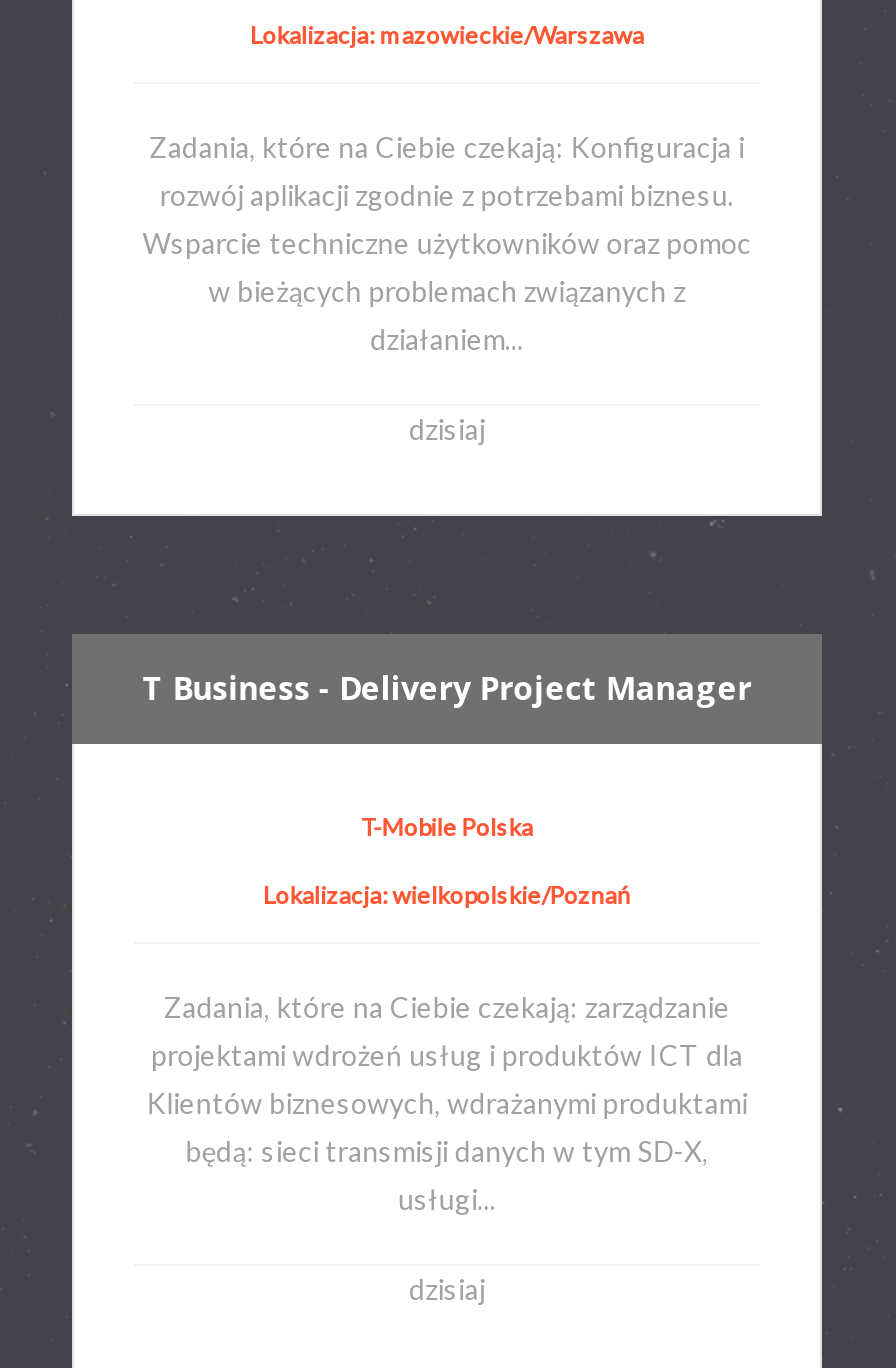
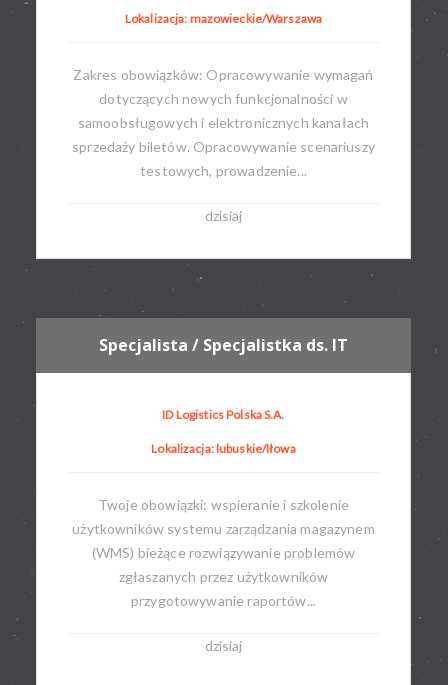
[142,131,752,357] Zadania, które na Ciebie czekają: Konfiguracja i | rozwój aplikacji zgodnie z potrzebami biznesu. | Wsparcie techniczne użytkowników oraz pomoc | w bieżących problemach związanych z | działaniem... -> [72,66,375,179] Zakres obowiązków: Opracowywanie wymagań | dotyczących nowych funkcjonalności w | samoobsługowych i elektronicznych kanałach | sprzedaży biletów. Opracowywanie scenariuszy | testowych, prowadzenie...
[142,667,752,711] T Business - Delivery Project Manager -> [99,334,348,356] Specjalista / Specjalistka ds. IT
[361,813,533,843] T-Mobile Polska -> [162,407,285,422] ID Logistics Polska S.A.
[263,881,631,911] Lokalizacja: wielkopolskie/Poznań -> [151,441,296,456] Lokalizacja: lubuskie/Iłowa
[147,991,747,1217] Zadania, które na Ciebie czekają: zarządzanie | projektami wdrożeń usług i produktów ICT dla | Klientów biznesowych, wdrażanymi produktami | będą: sieci transmisji danych w tym SD-X, | usługi... -> [72,496,375,609] Twoje obowiązki: wspieranie i szkolenie | użytkowników systemu zarządzania magazynem | (WMS) bieżące rozwiązywanie problemów | zgłaszanych przez użytkowników | przygotowywanie raportów...

